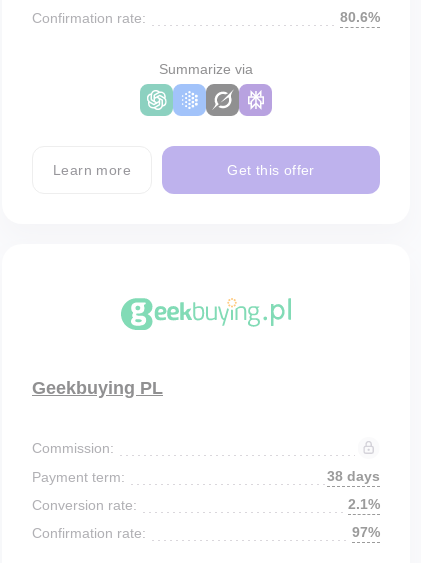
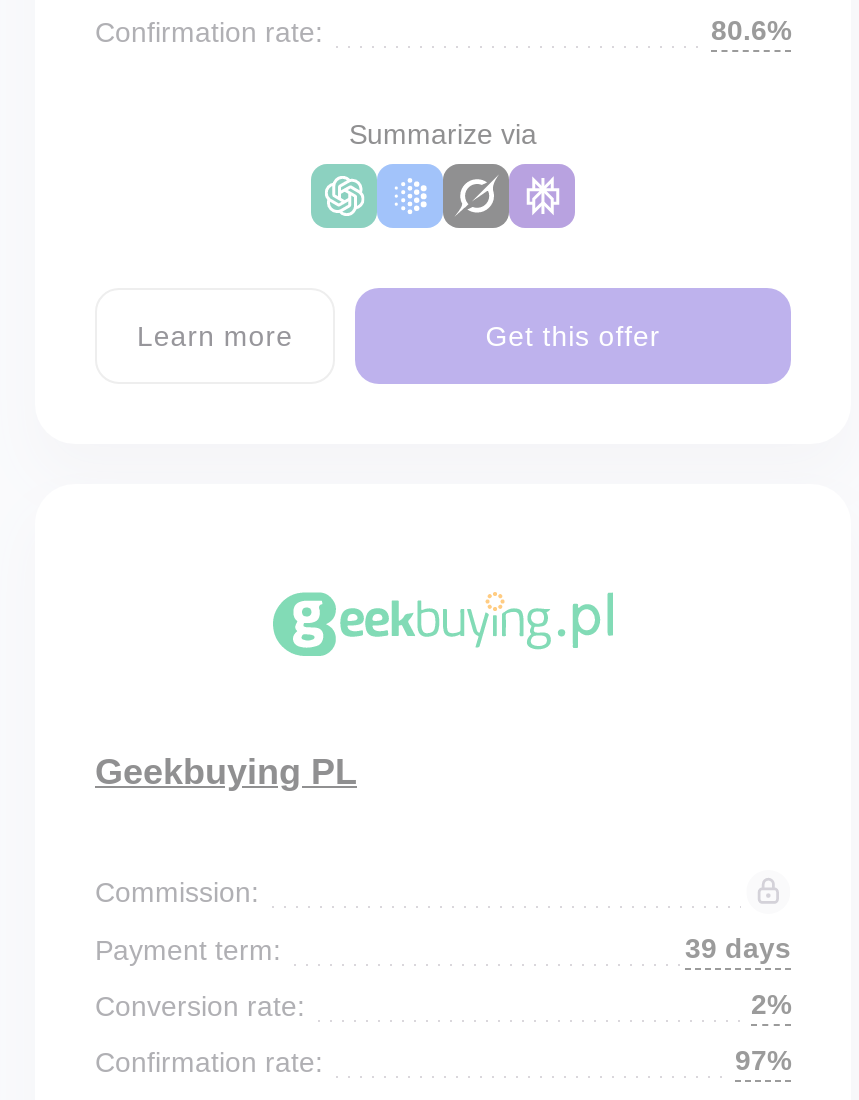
[327,468,380,484] 38 days -> [685,932,791,964] 39 days
[348,496,380,512] 2.1% -> [751,988,791,1020] 2%

